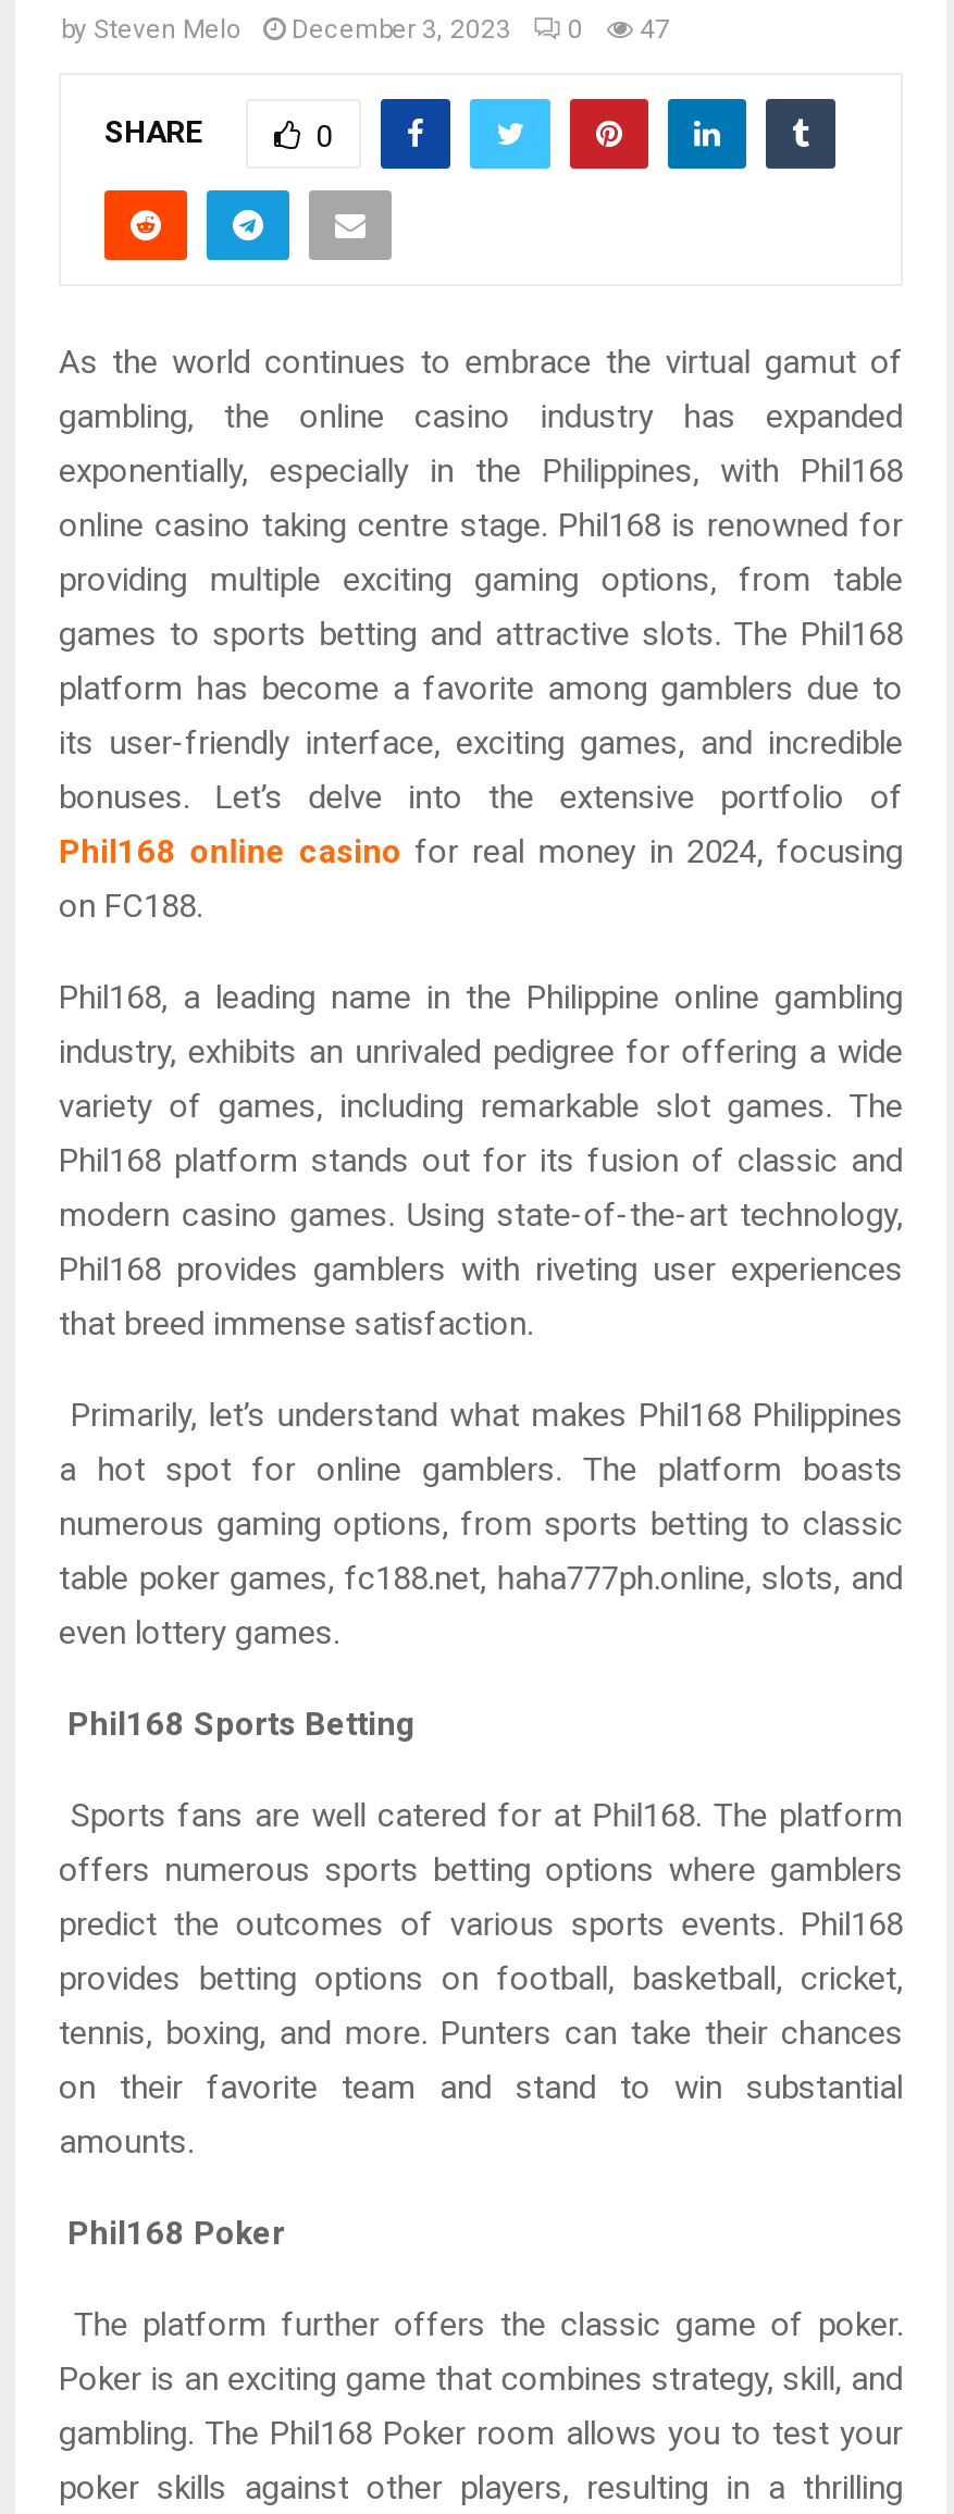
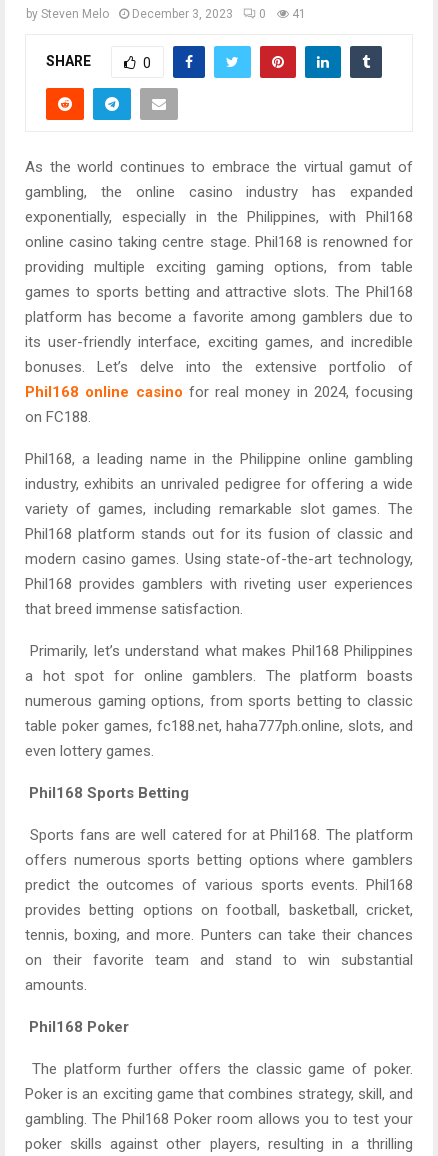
[61,14,670,45] by Steven Melo December 3, 2023 0 47 -> [26,7,306,21] by Steven Melo December 3, 2023 0 41

